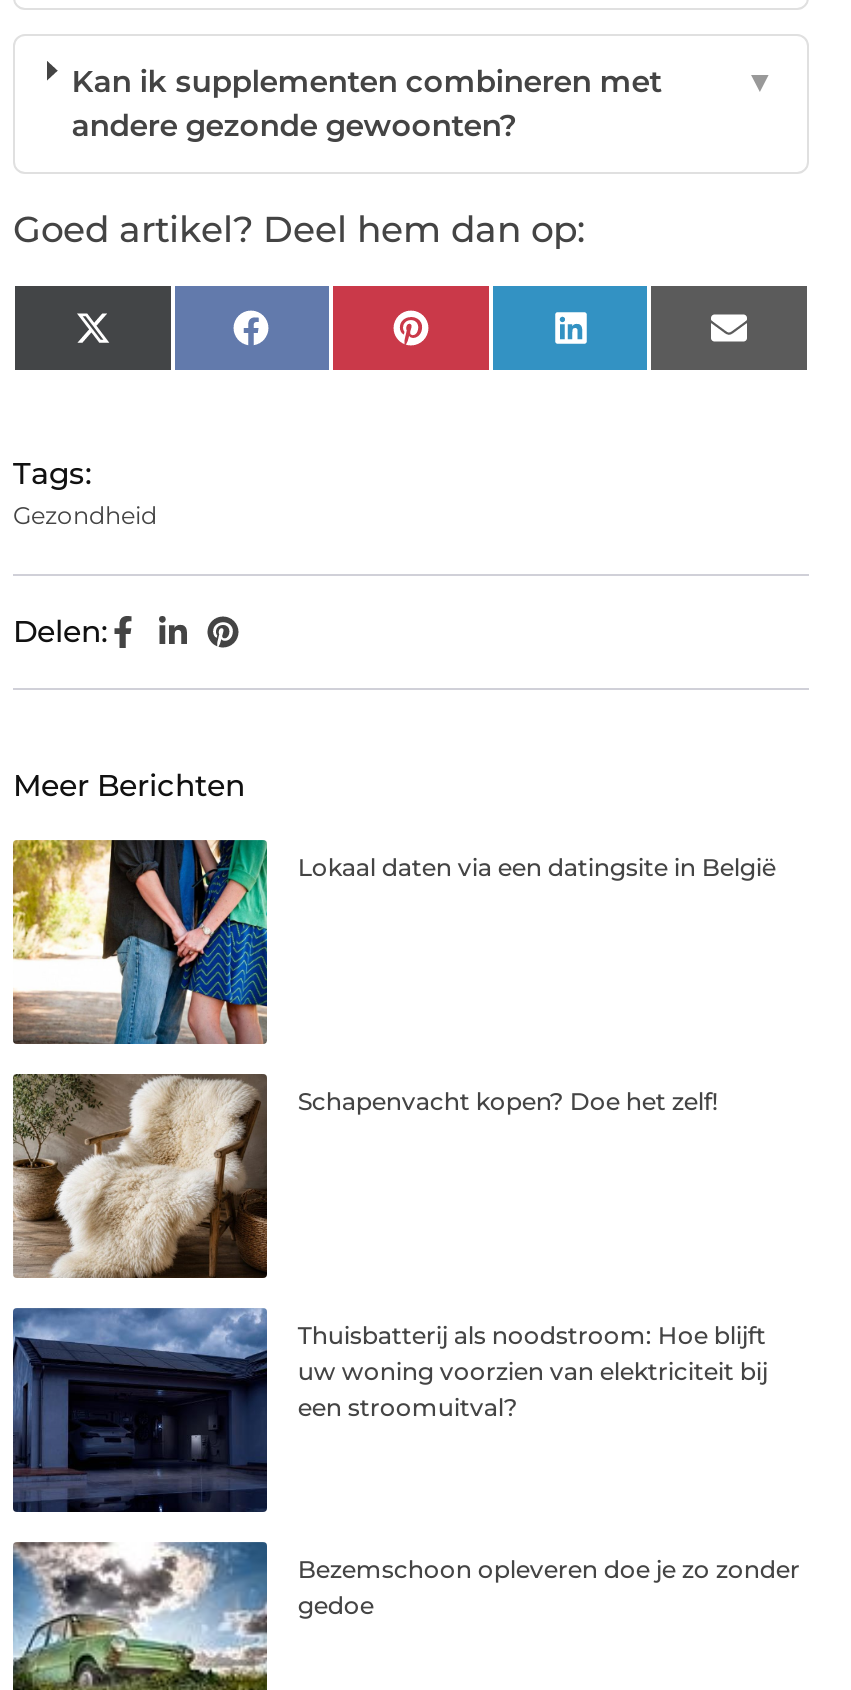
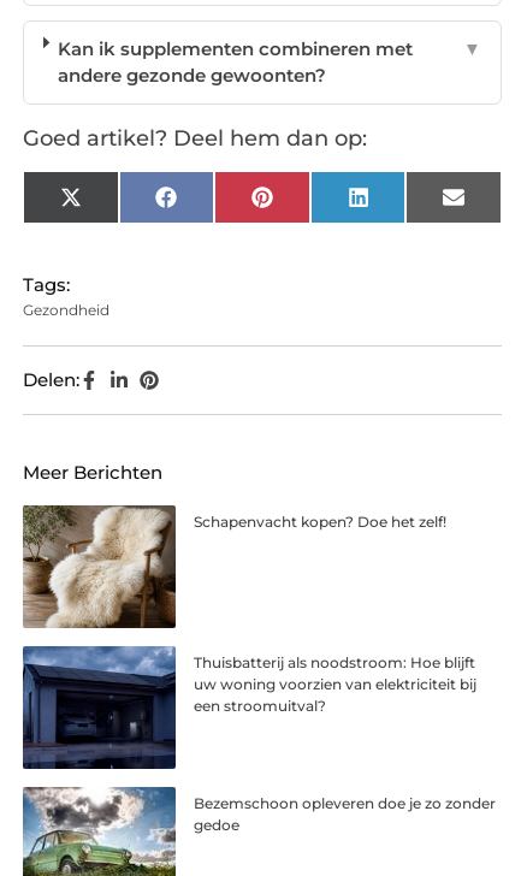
[13,838,776,1046] [image] | Lokaal daten via een datingsite in België -> none

